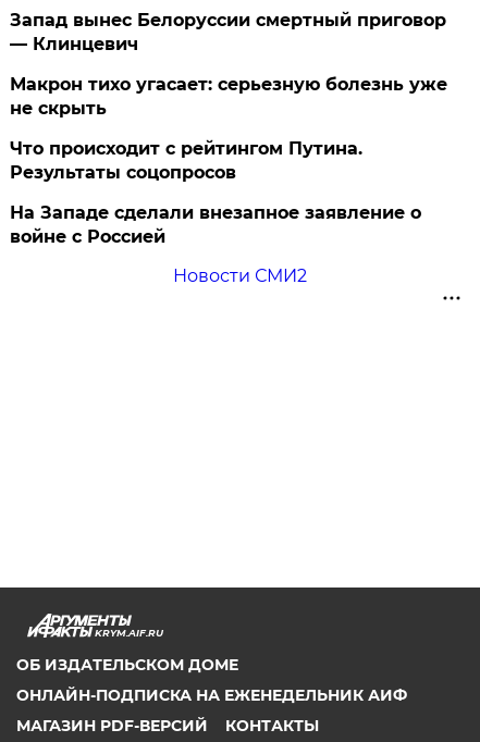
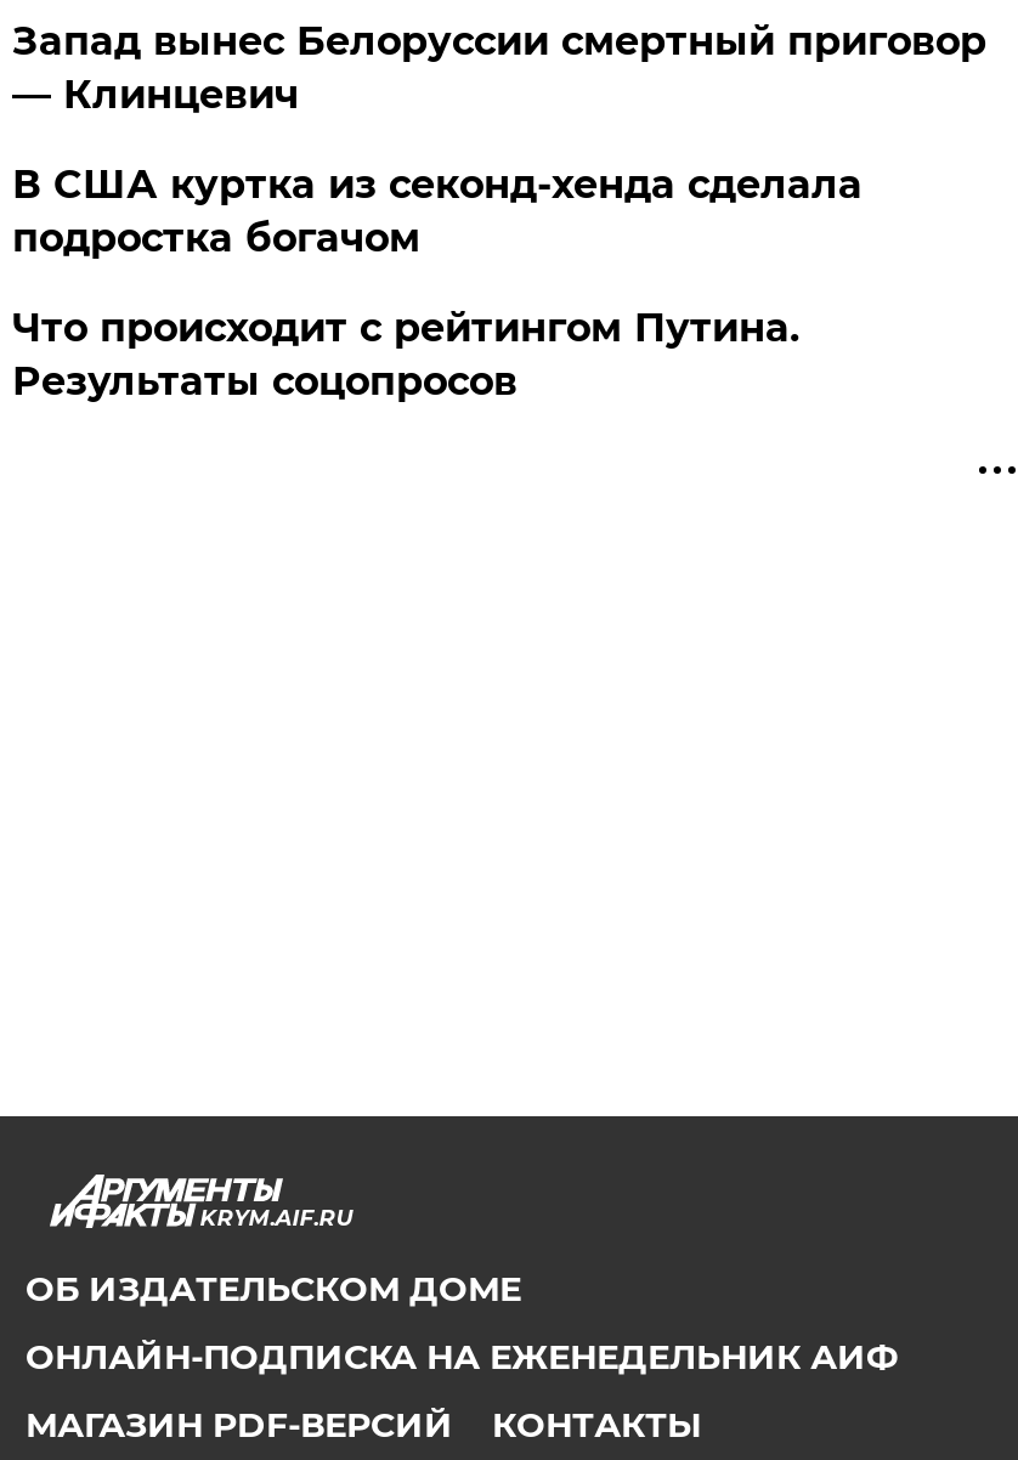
[10,74,448,118] Макрон тихо угасает: серьезную болезнь уже | не скрыть -> [12,161,862,261] В США куртка из секонд-хенда сделала | подростка богачом
[10,202,422,286] На Западе сделали внезапное заявление о | войне с Россией | Новости СМИ2 -> none

